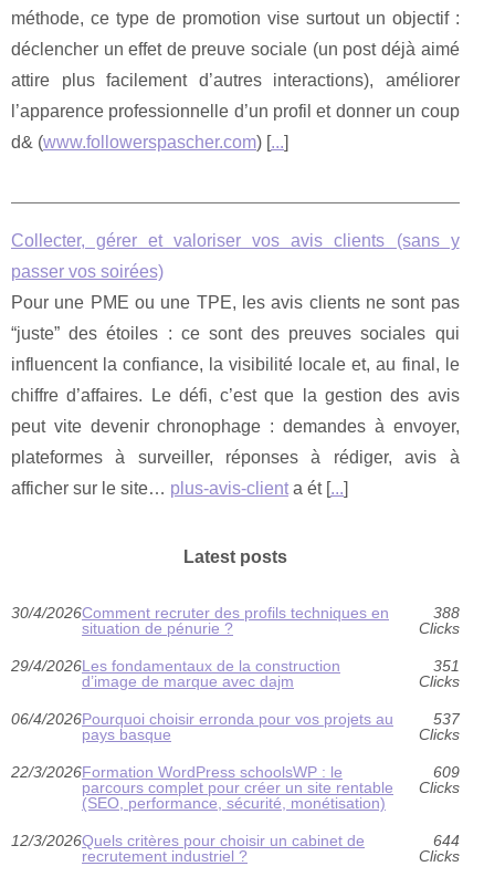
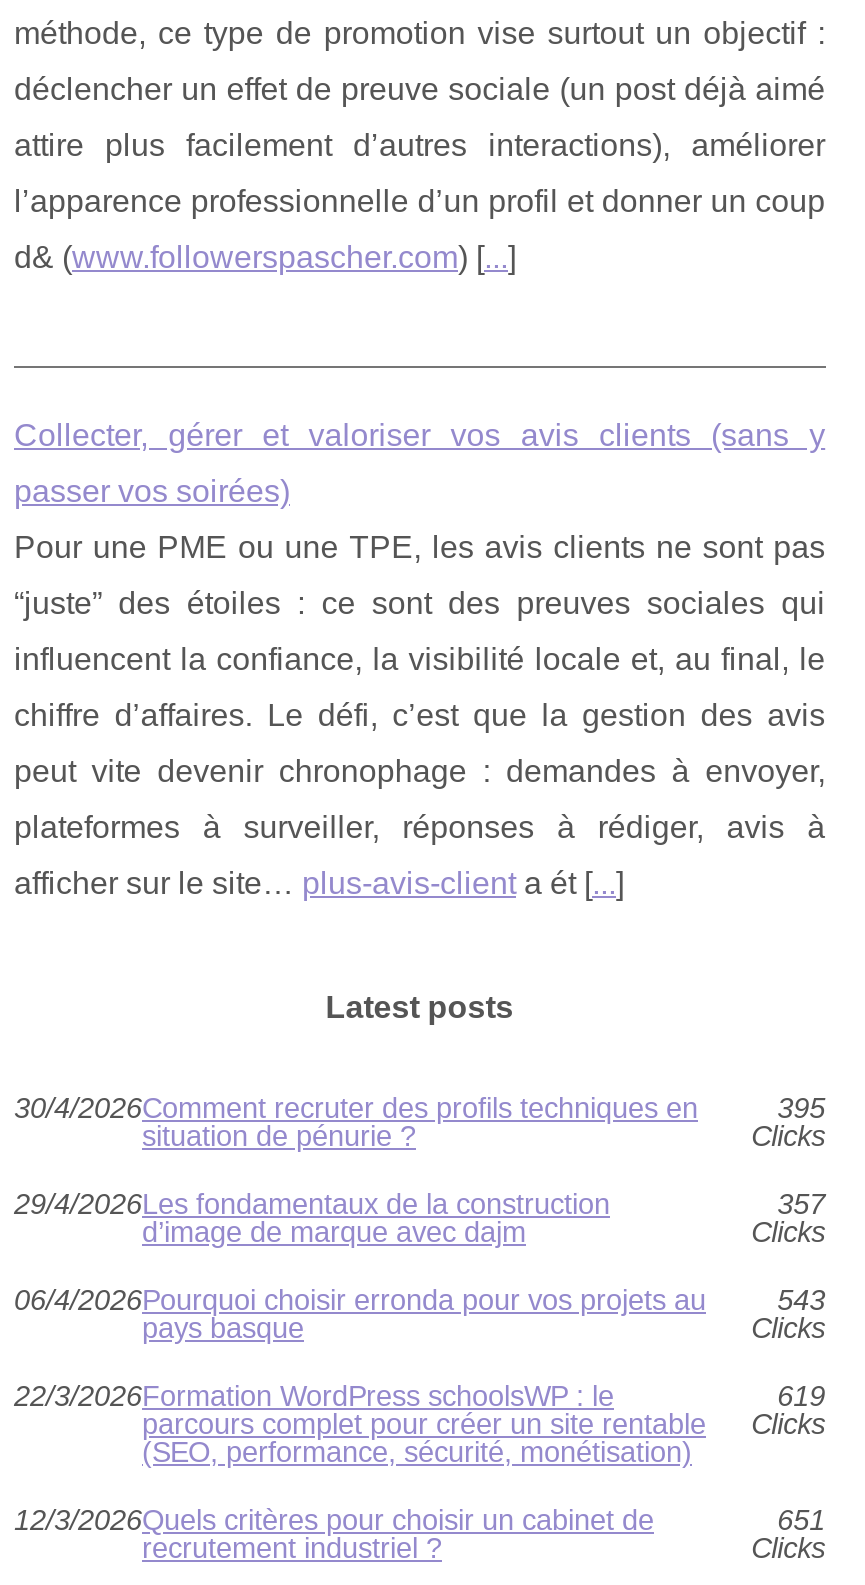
[433,604,459,622] 388 -> [777,1093,825,1125] 395
[433,657,459,675] 351 -> [777,1189,825,1221] 357
[433,710,459,728] 537 -> [777,1285,825,1317] 543
[433,763,459,781] 609 -> [777,1381,825,1413] 619
[433,832,459,850] 644 -> [777,1505,825,1537] 651

